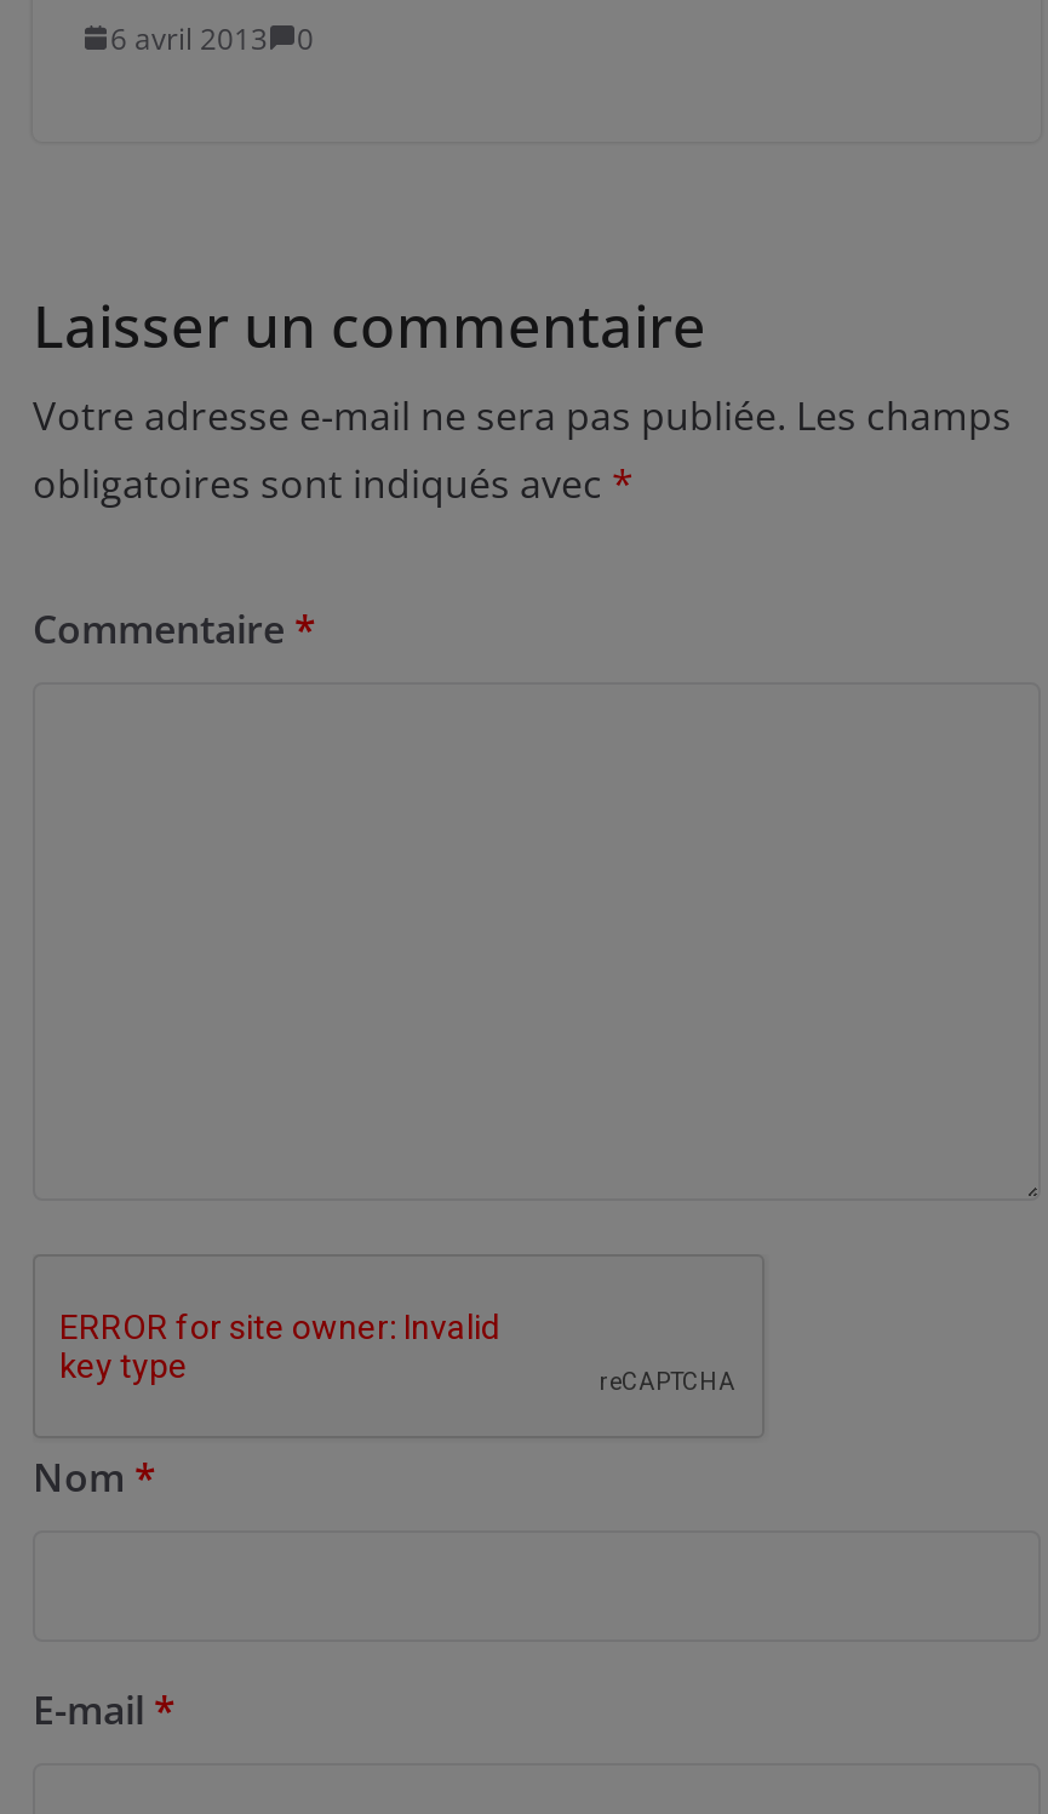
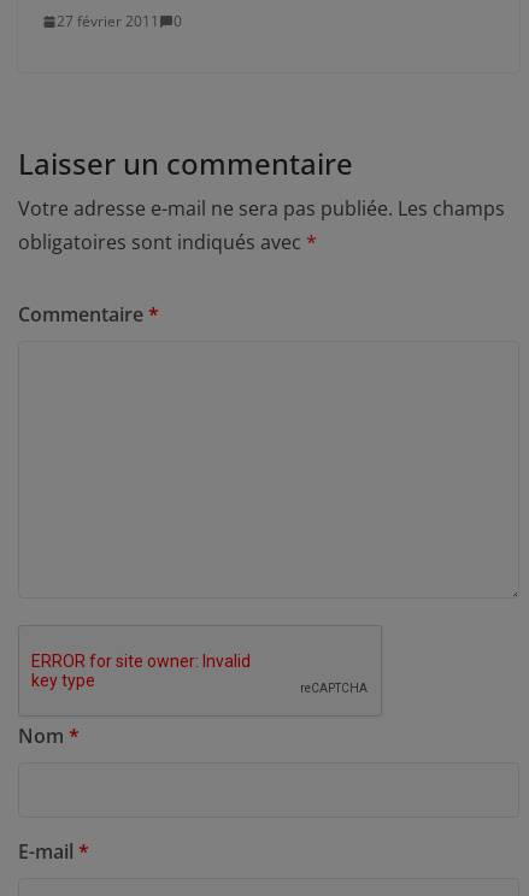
[110,17,314,58] 6 avril 2013 0 -> [57,11,182,31] 27 février 2011 0

